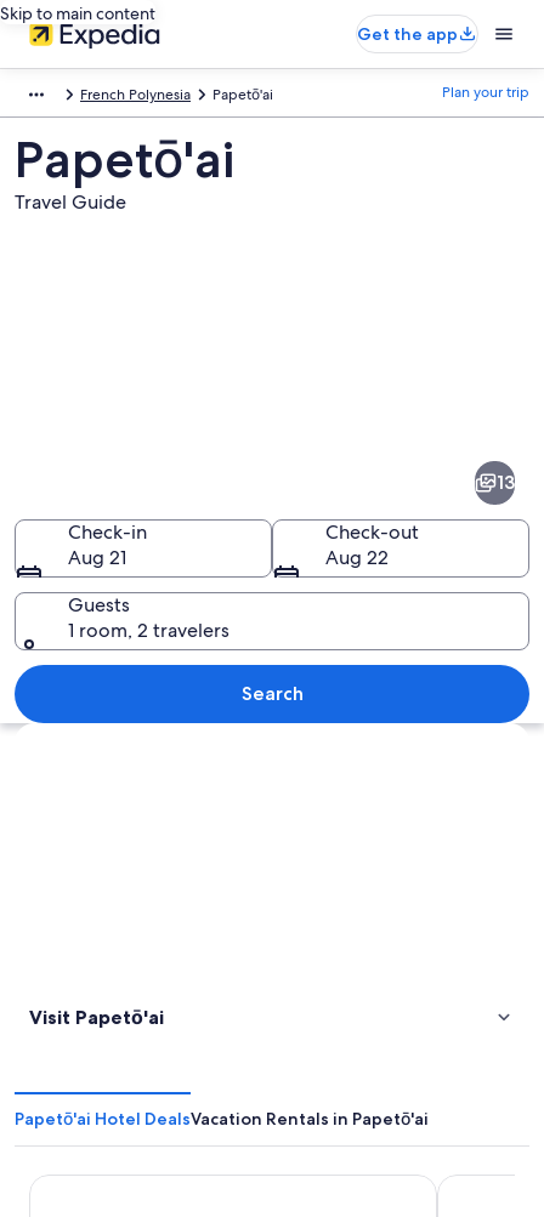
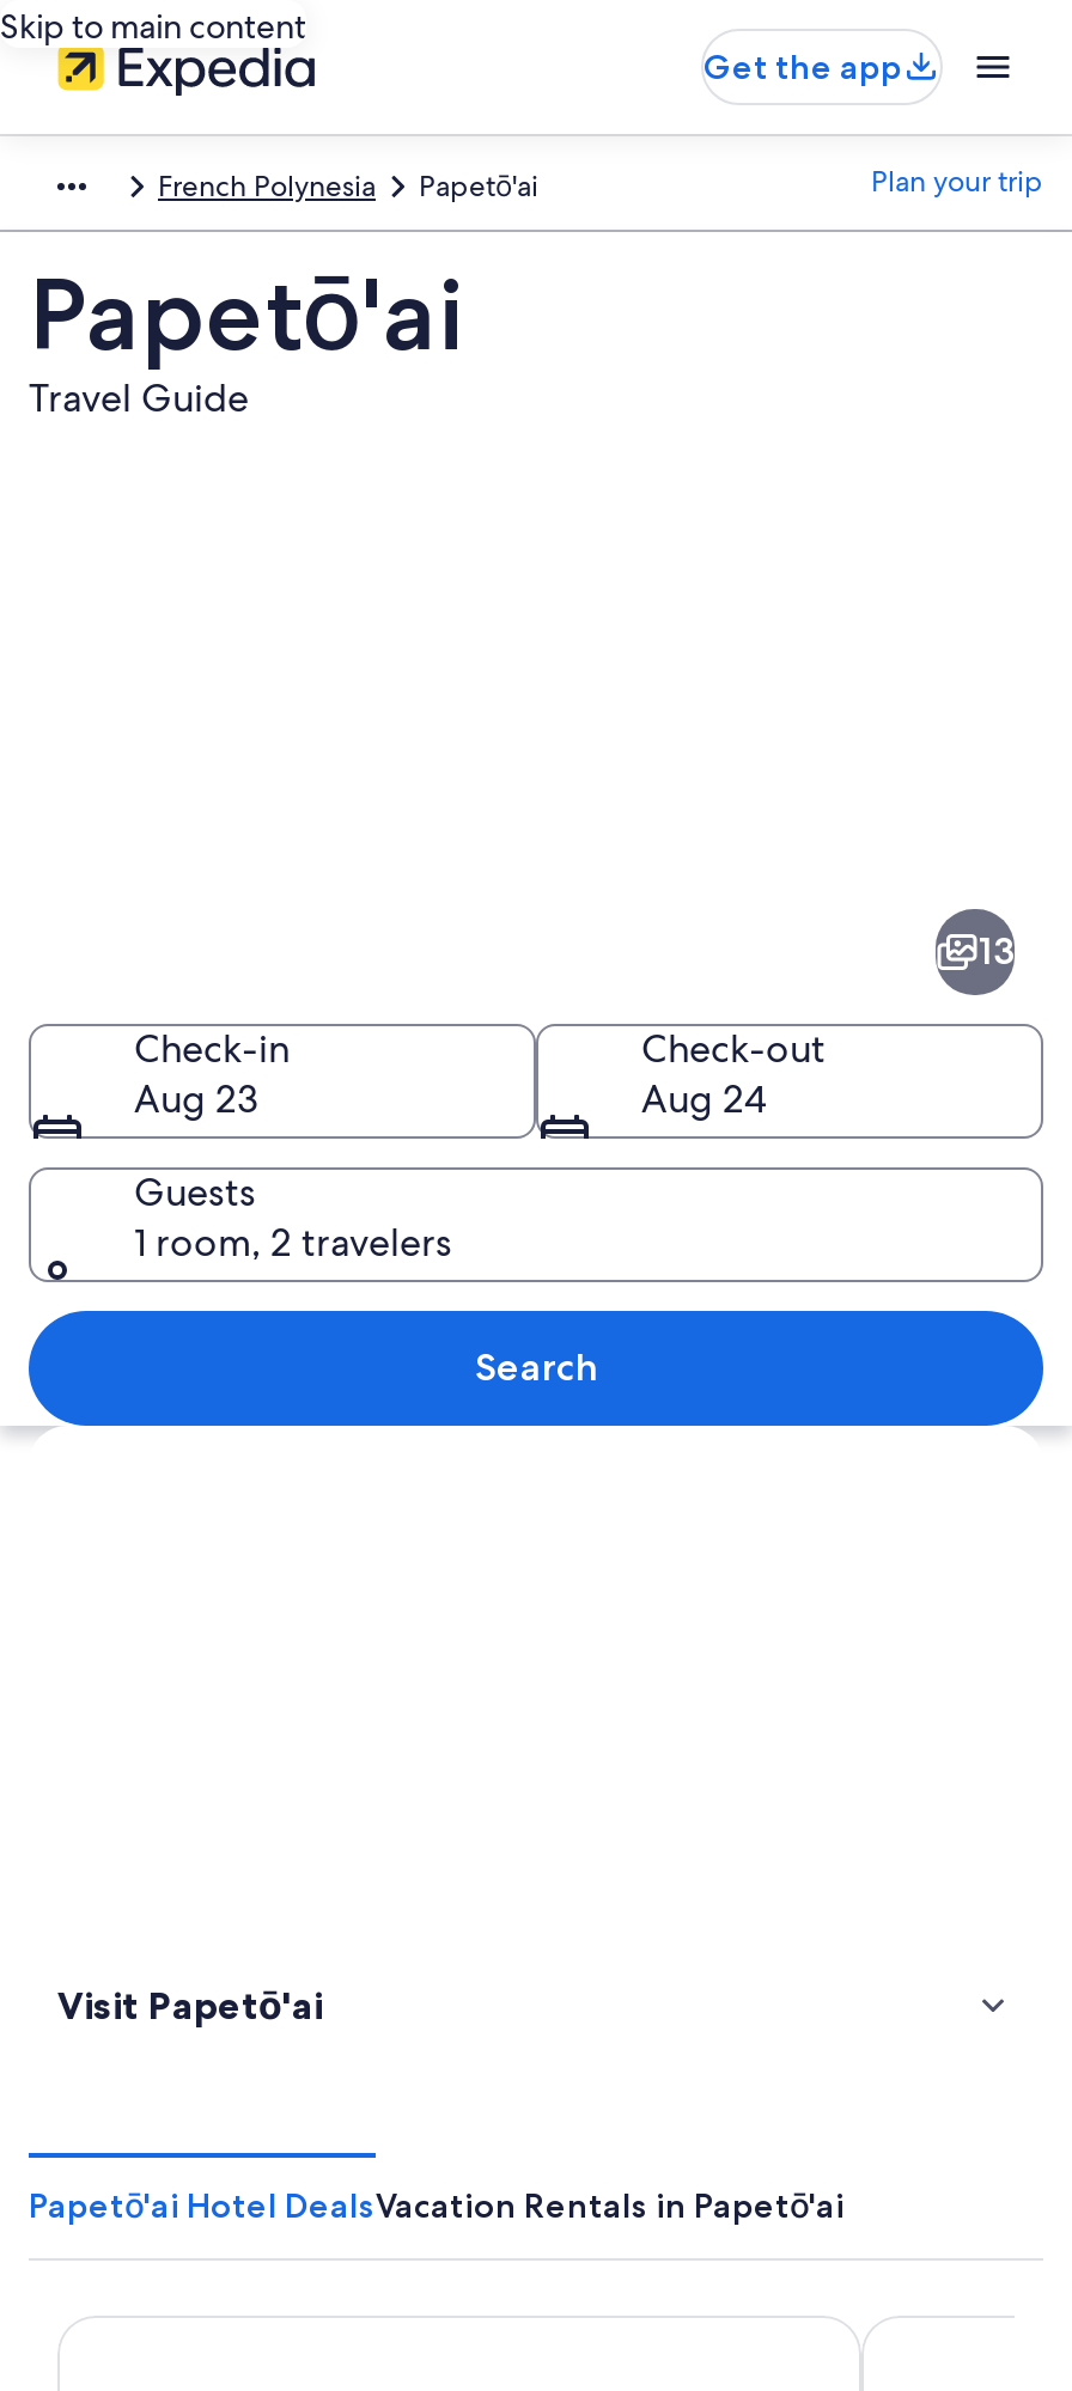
[68,544,126,570] Aug 21 -> [134,1073,258,1123] Aug 23
[325,544,389,570] Aug 22 -> [641,1073,766,1123] Aug 24

